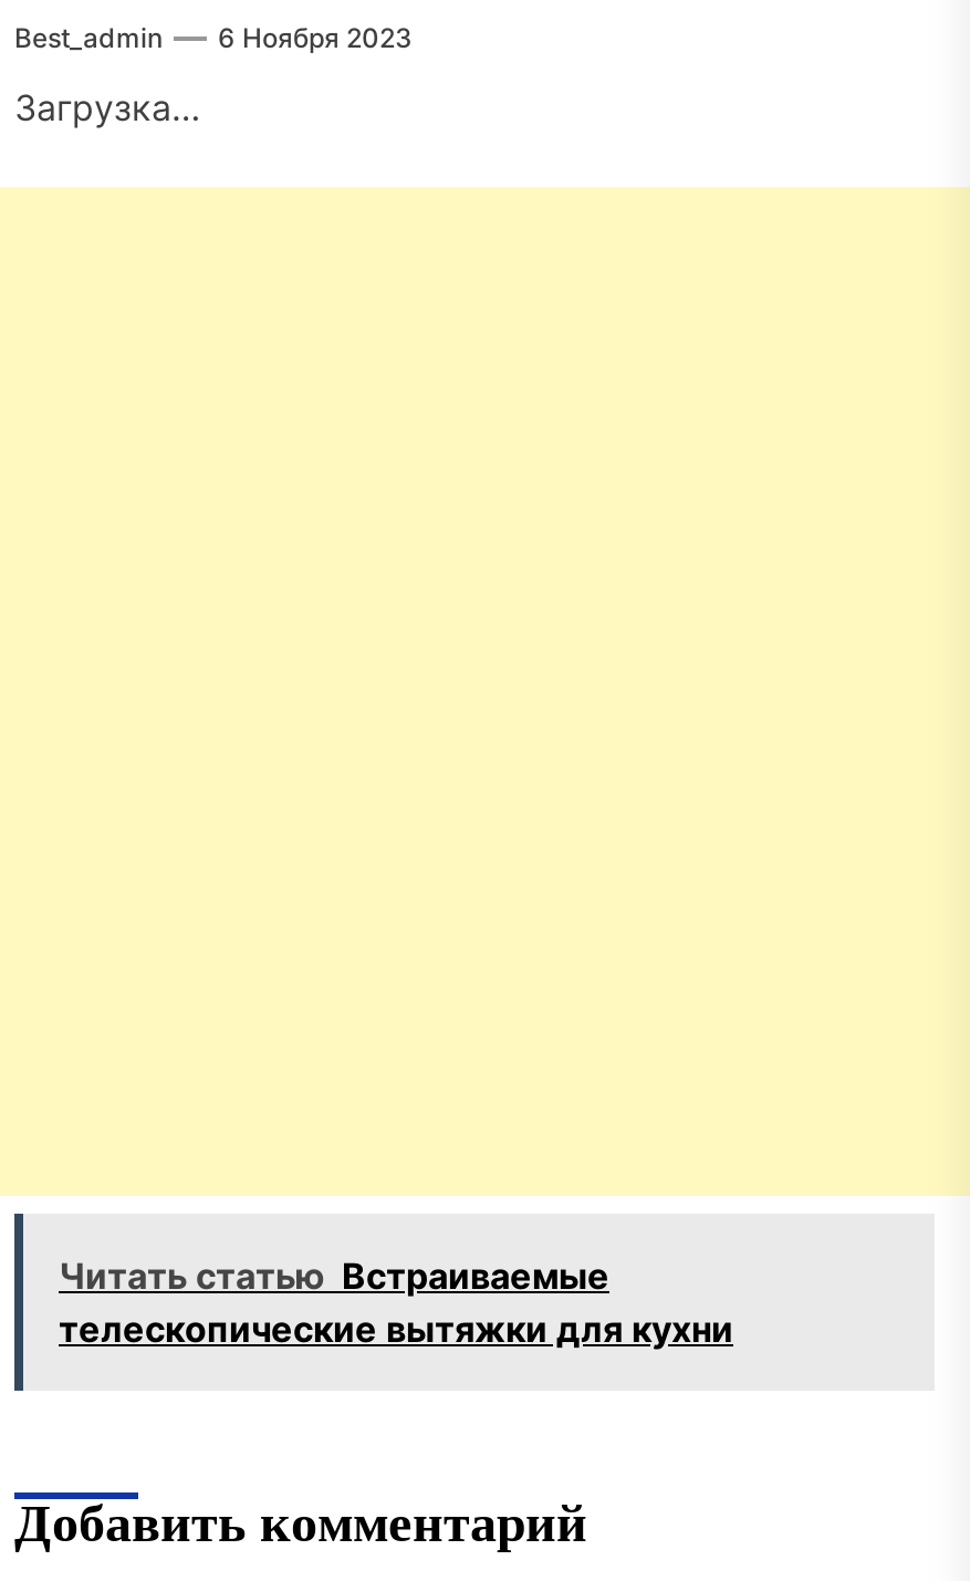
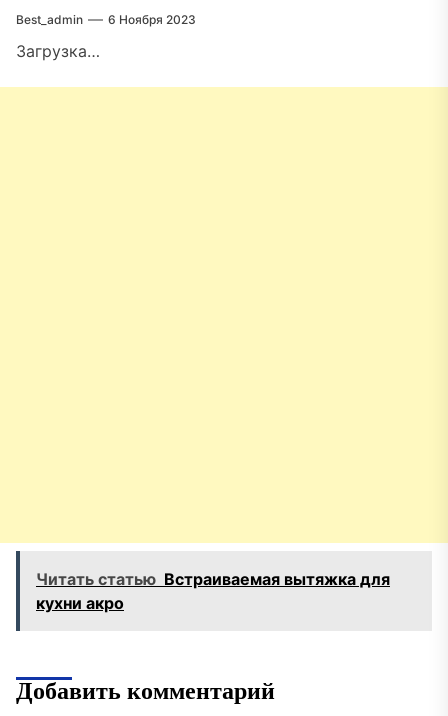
[59,1254,733,1351] Читать статью Встраиваемые | телескопические вытяжки для кухни -> [36,569,390,613] Читать статью Встраиваемая вытяжка для | кухни акро

